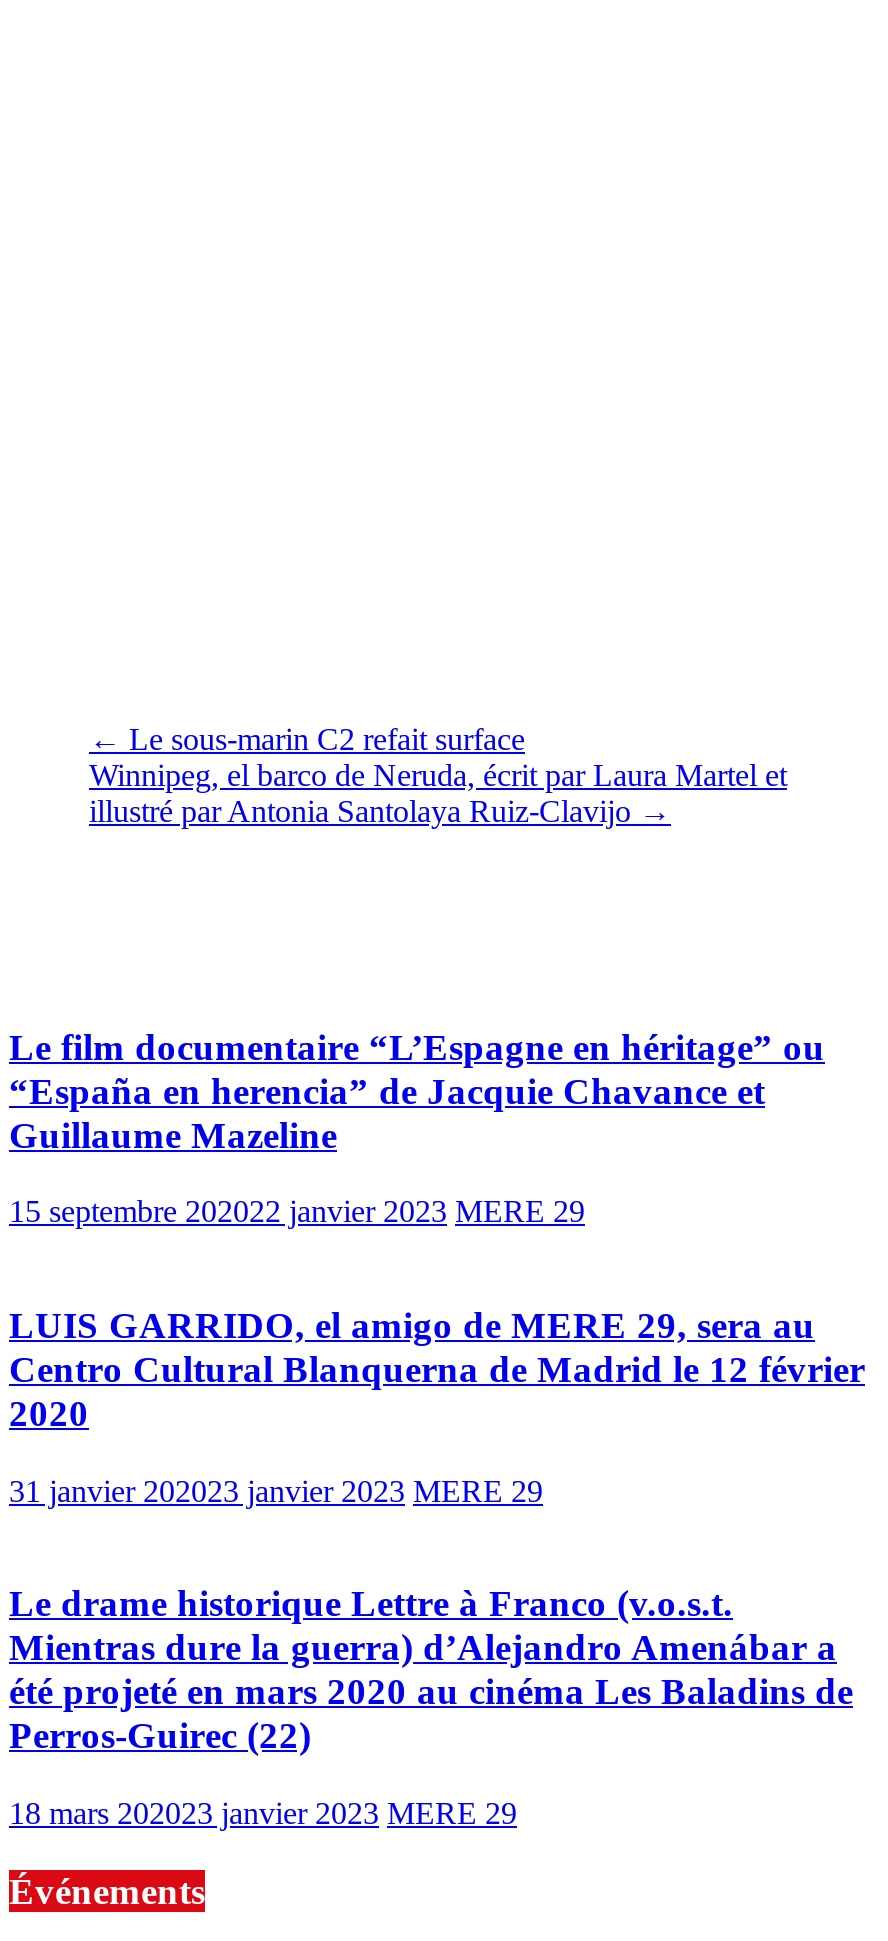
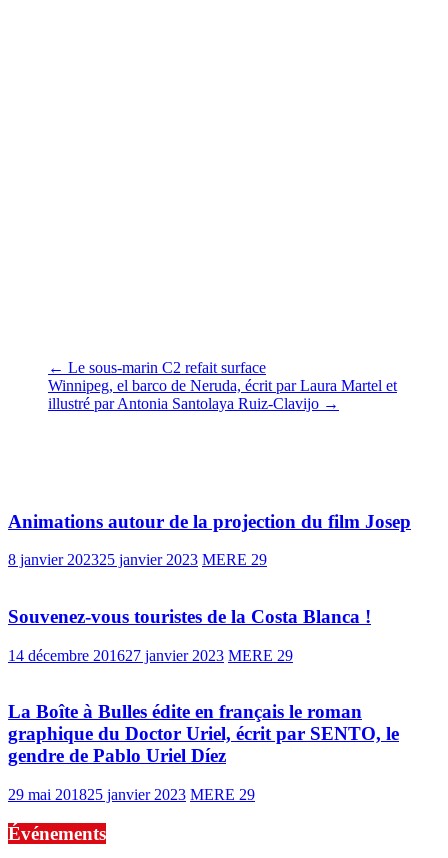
[9,1025,825,1155] Le film documentaire “L’Espagne en héritage” ou | “España en herencia” de Jacquie Chavance et | Guillaume Mazeline -> [8,510,411,531] Animations autour de la projection du film Josep
[9,1194,585,1228] 15 septembre 202022 janvier 2023 MERE 29 -> [8,551,267,568] 8 janvier 202325 janvier 2023 MERE 29
[9,1304,865,1434] LUIS GARRIDO, el amigo de MERE 29, sera au | Centro Cultural Blanquerna de Madrid le 12 février | 2020 -> [8,606,371,627] Souvenez-vous touristes de la Costa Blanca !
[9,1473,543,1507] 31 janvier 202023 janvier 2023 MERE 29 -> [8,647,293,664] 14 décembre 201627 janvier 2023 MERE 29
[9,1583,853,1757] Le drame historique Lettre à Franco (v.o.s.t. | Mientras dure la guerra) d’Alejandro Amenábar a | été projeté en mars 2020 au cinéma Les Baladins de | Perros-Guirec (22) -> [8,701,399,766] La Boîte à Bulles édite en français le roman | graphique du Doctor Uriel, écrit par SENTO, le | gendre de Pablo Uriel Díez
[9,1796,517,1830] 18 mars 202023 janvier 2023 MERE 29 -> [8,786,255,803] 29 mai 201825 janvier 2023 MERE 29

